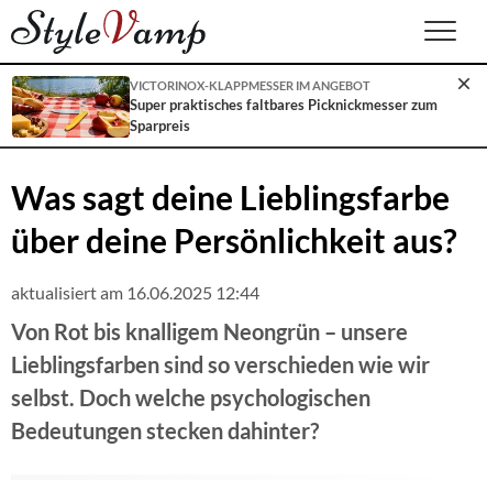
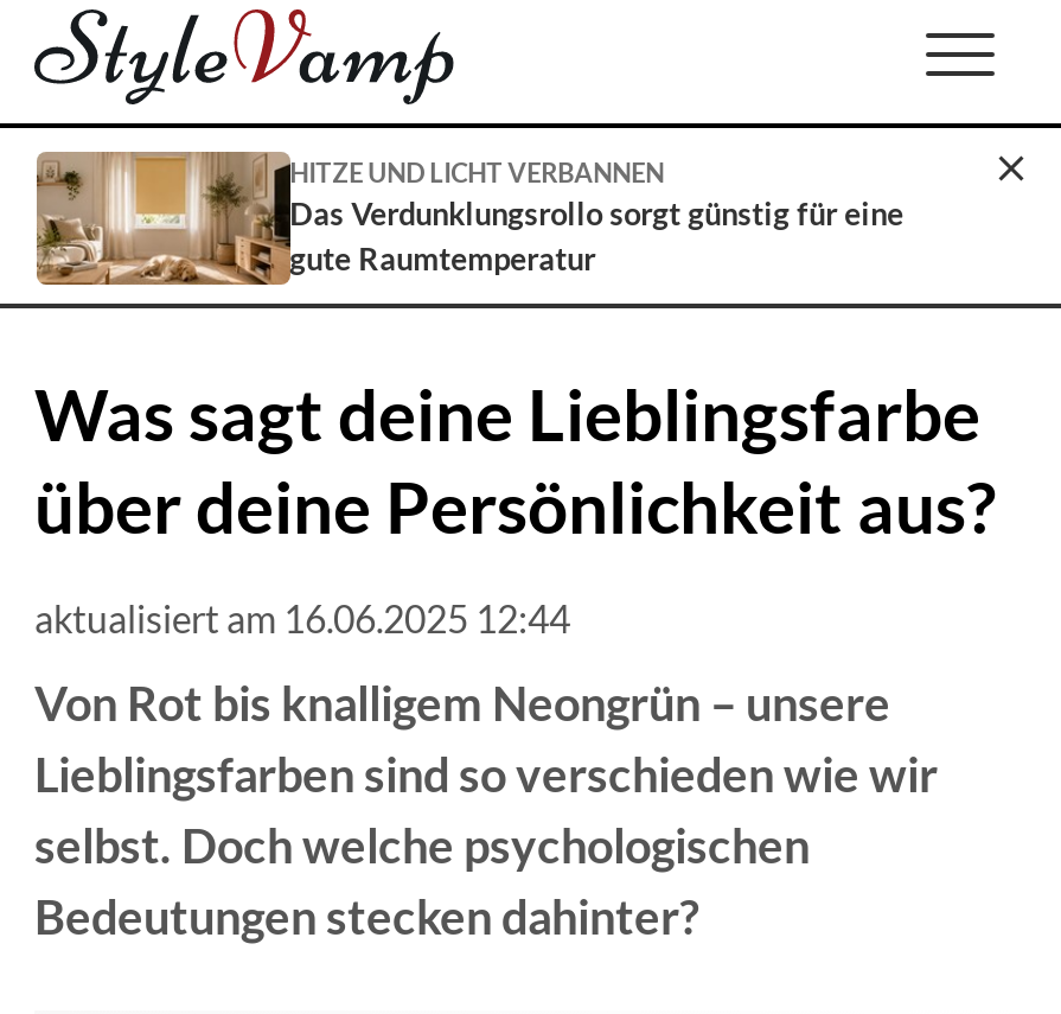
[11,75,437,139] [image] | VICTORINOX-KLAPPMESSER IM ANGEBOT | Super praktisches faltbares Picknickmesser zum | Sparpreis -> [34,149,904,287] [image] | HITZE UND LICHT VERBANNEN | Das Verdunklungsrollo sorgt günstig für eine | gute Raumtemperatur

